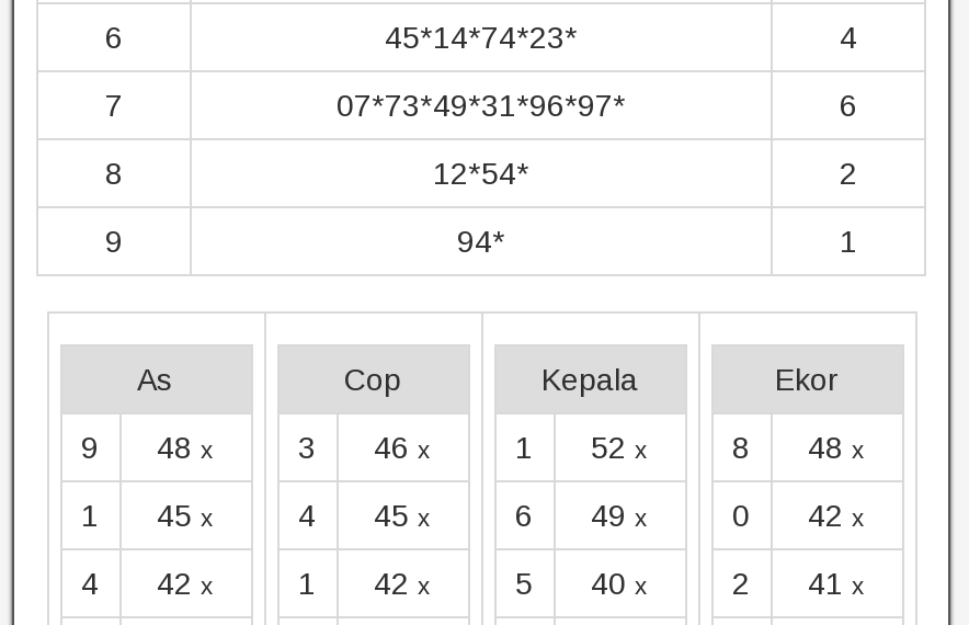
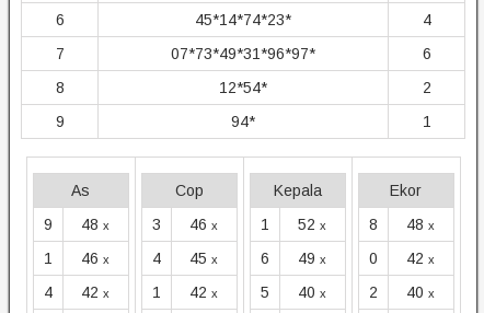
[81,498,214,533] 1 45 x -> [43,250,110,267] 1 46 x
[732,566,865,601] 2 41 x -> [368,283,435,301] 2 40 x

